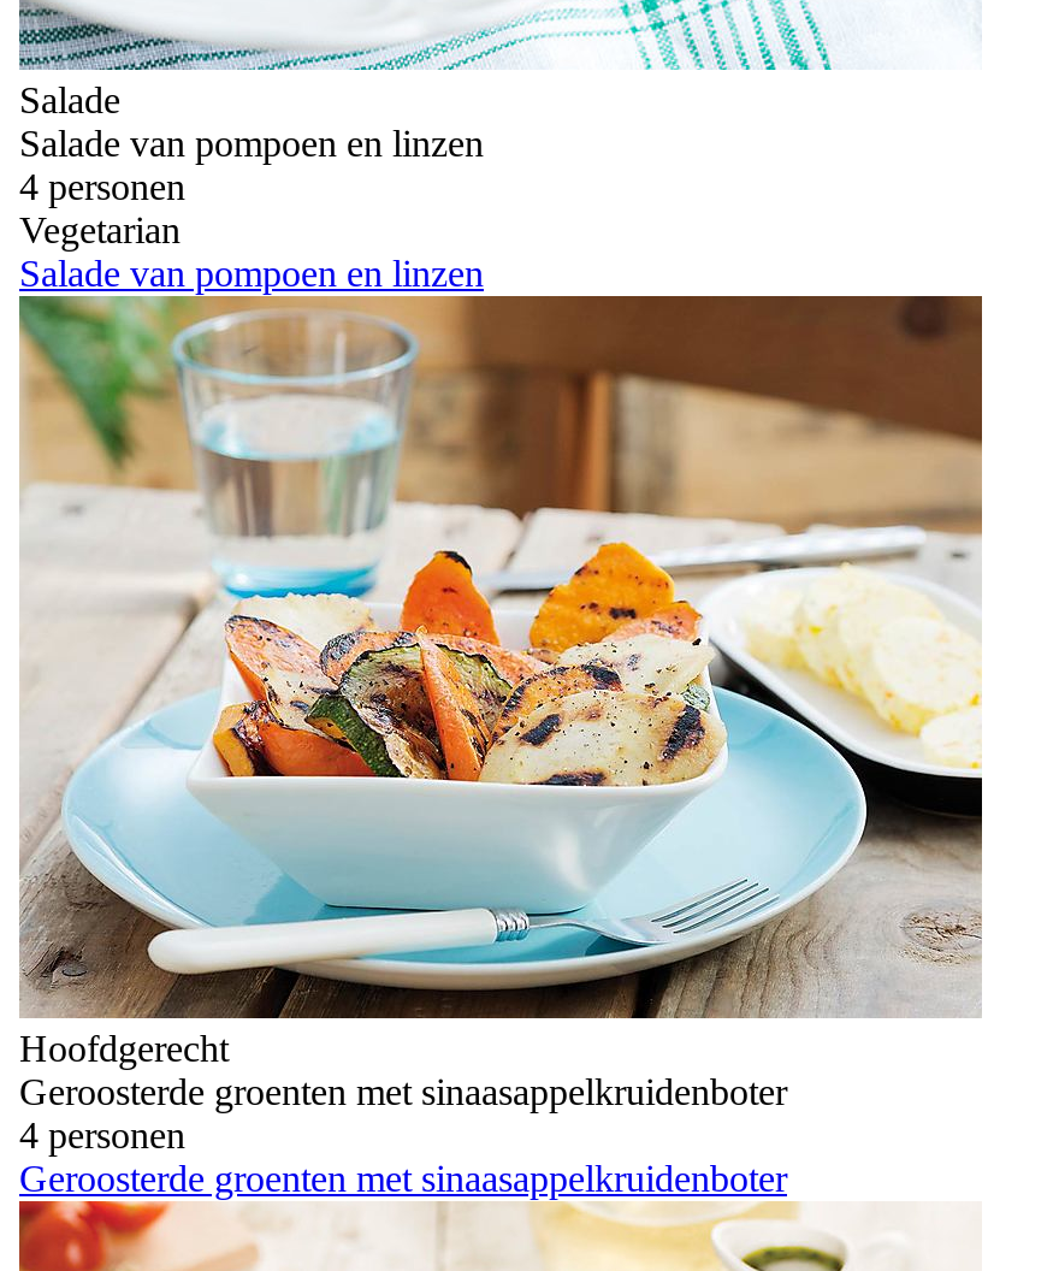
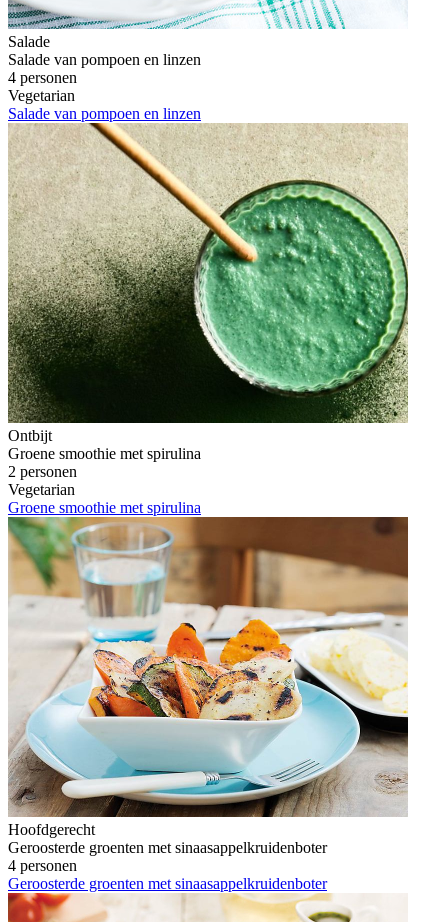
none -> [8,123,409,516] [image] | Ontbijt | Groene smoothie met spirulina | 2 personen | Vegetarian | Groene smoothie met spirulina

